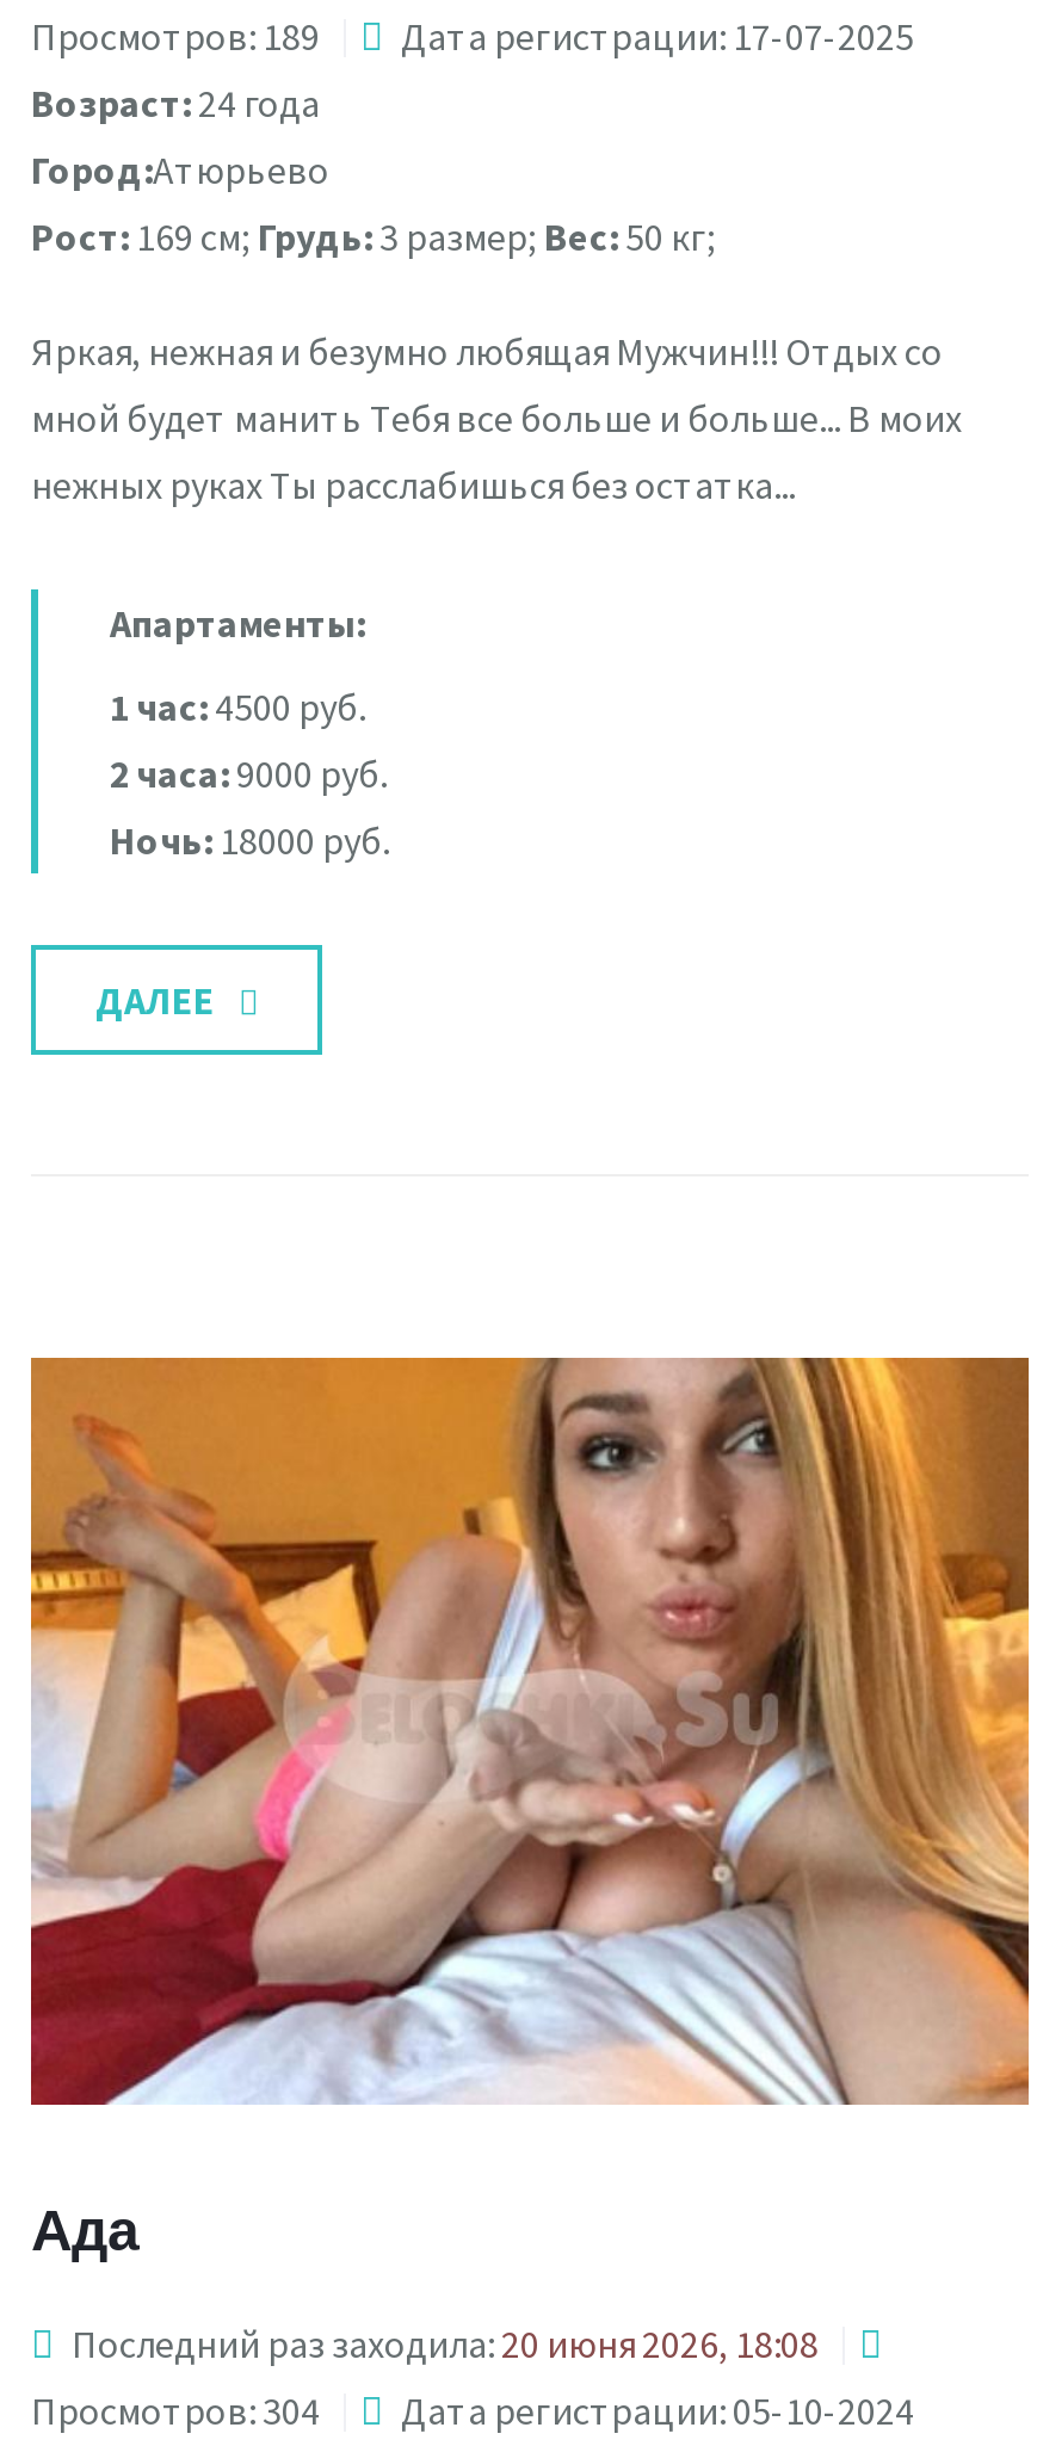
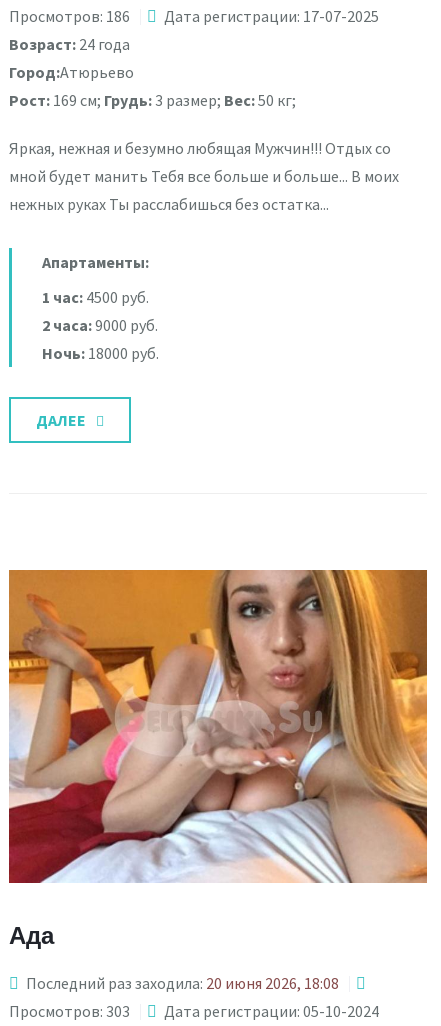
[31,11,914,59] Просмотров: 189 Дата регистрации: 17-07-2025 -> [9,6,379,26] Просмотров: 186 Дата регистрации: 17-07-2025
[31,2387,914,2435] Просмотров: 304 Дата регистрации: 05-10-2024 -> [9,1001,379,1021] Просмотров: 303 Дата регистрации: 05-10-2024

